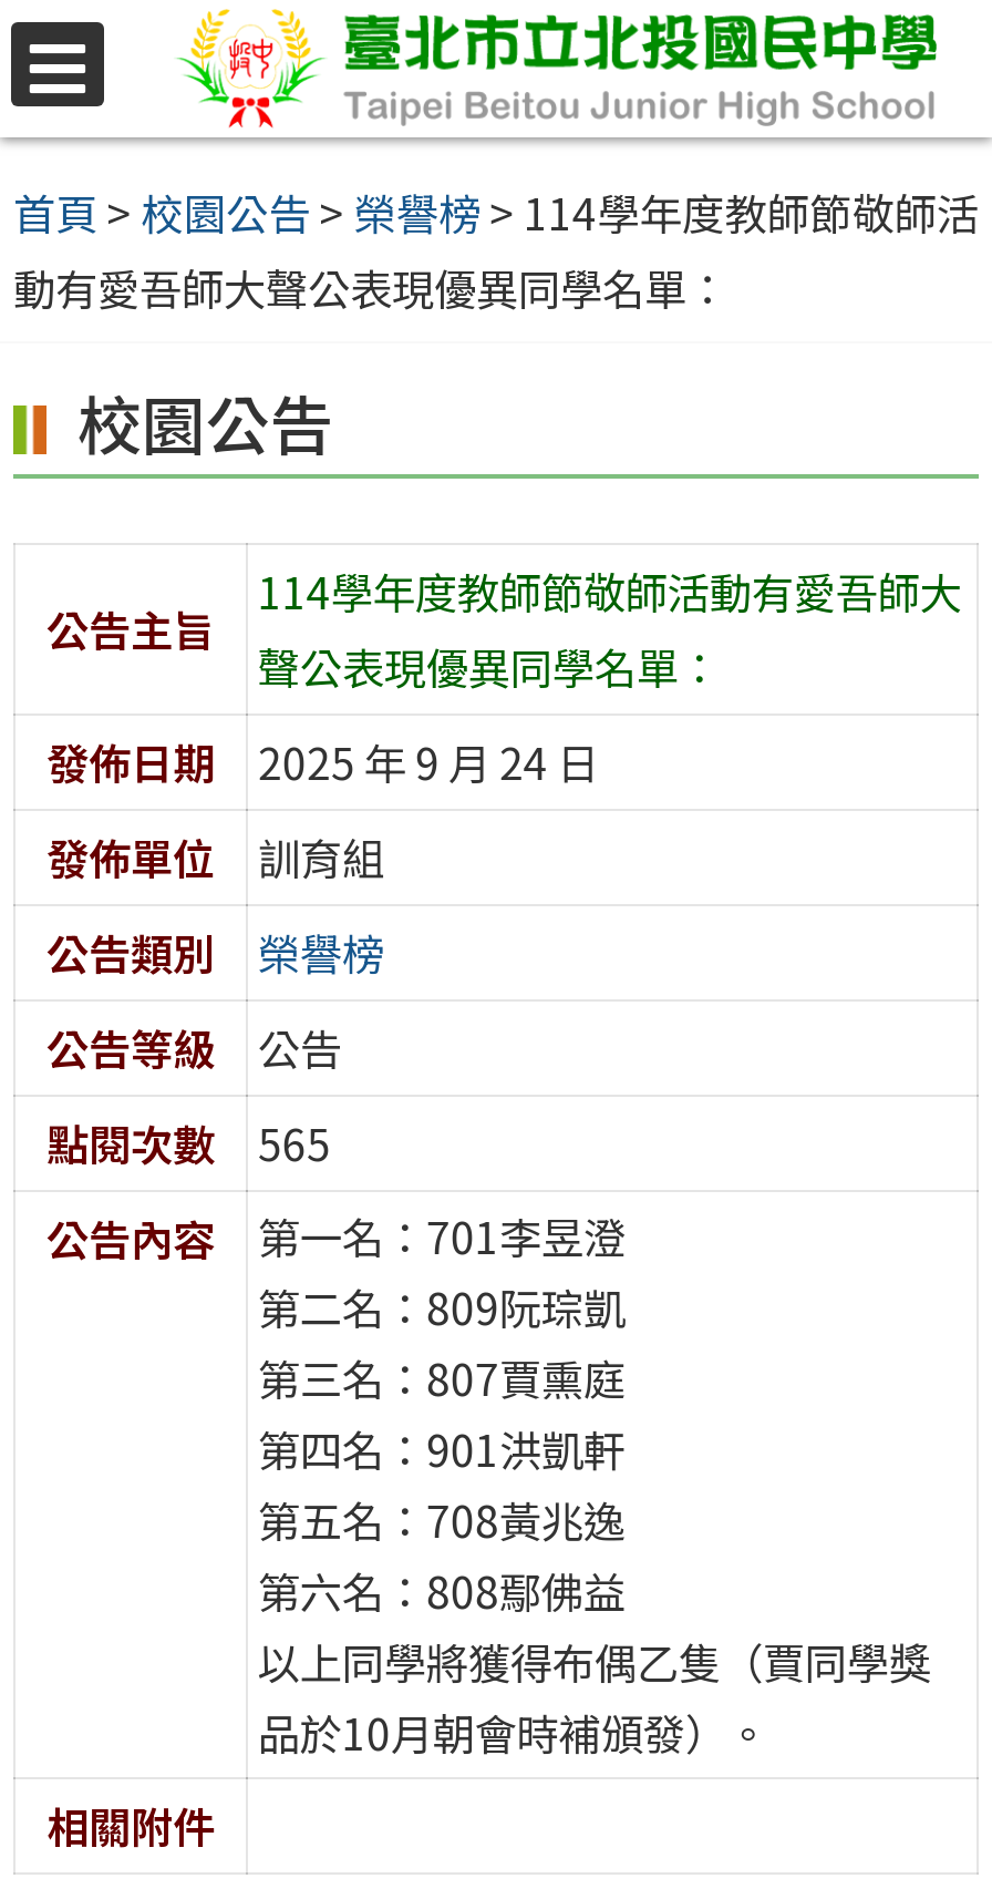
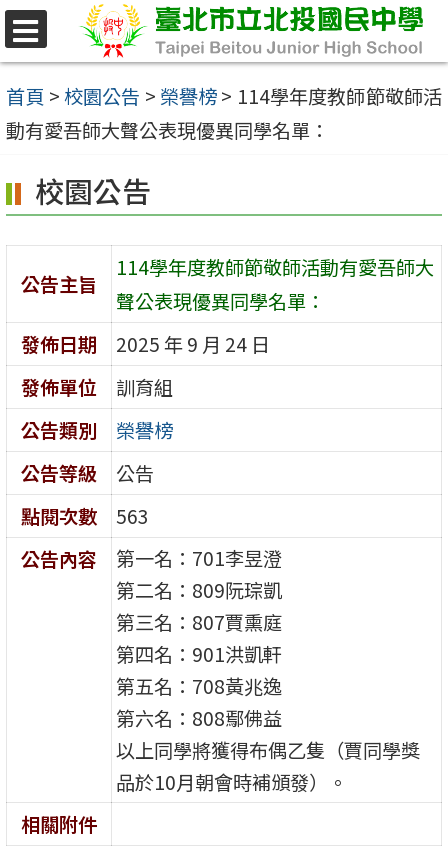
[46,1112,331,1174] 點閱次數 565 -> [21,502,149,530] 點閱次數 563

